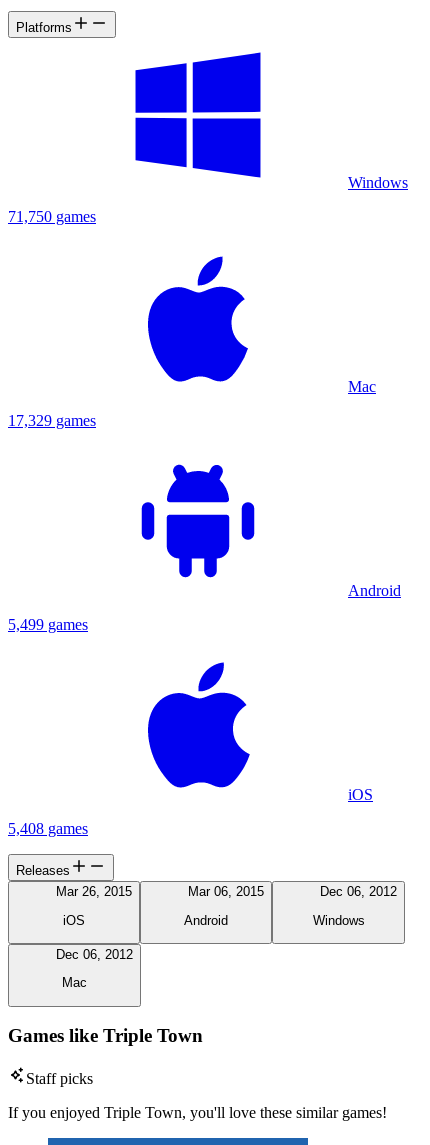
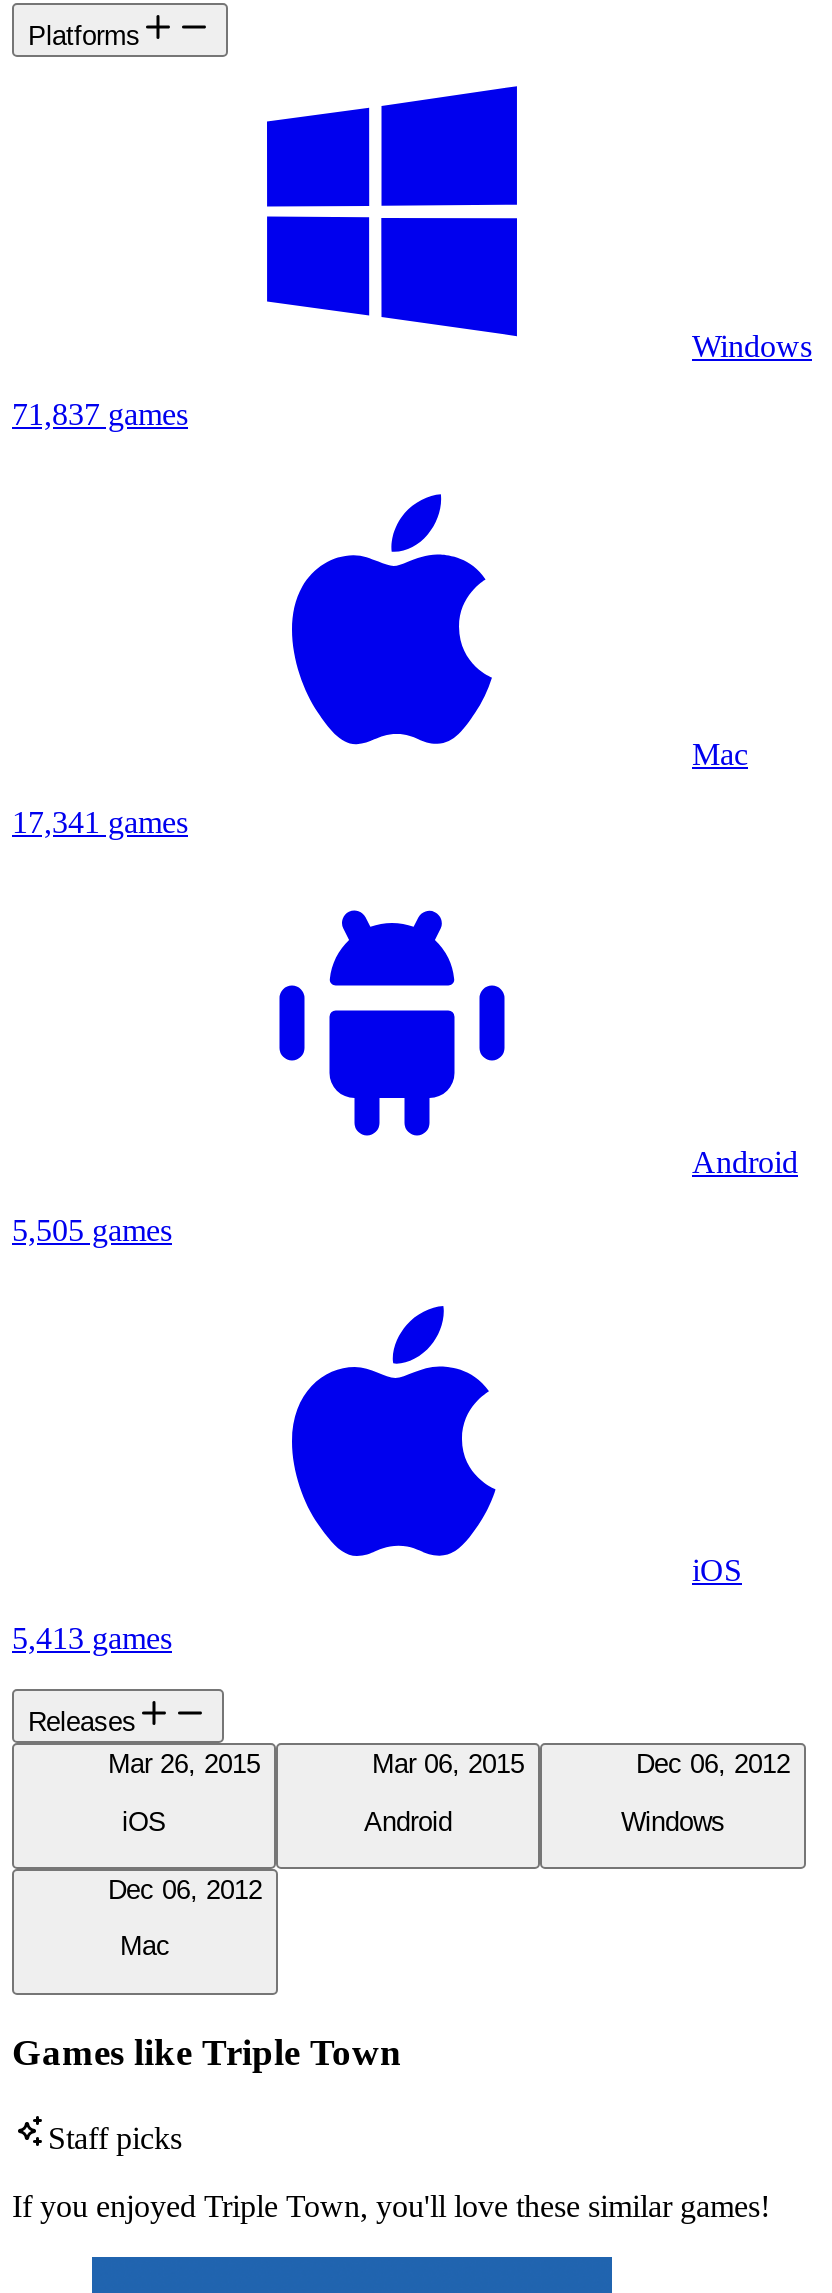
[8,208,96,225] 71,750 games -> [12,397,188,431] 71,837 games
[8,412,96,429] 17,329 games -> [12,805,188,839] 17,341 games
[8,616,88,633] 5,499 games -> [12,1213,172,1247] 5,505 games
[8,820,88,837] 5,408 games -> [12,1621,172,1655] 5,413 games

